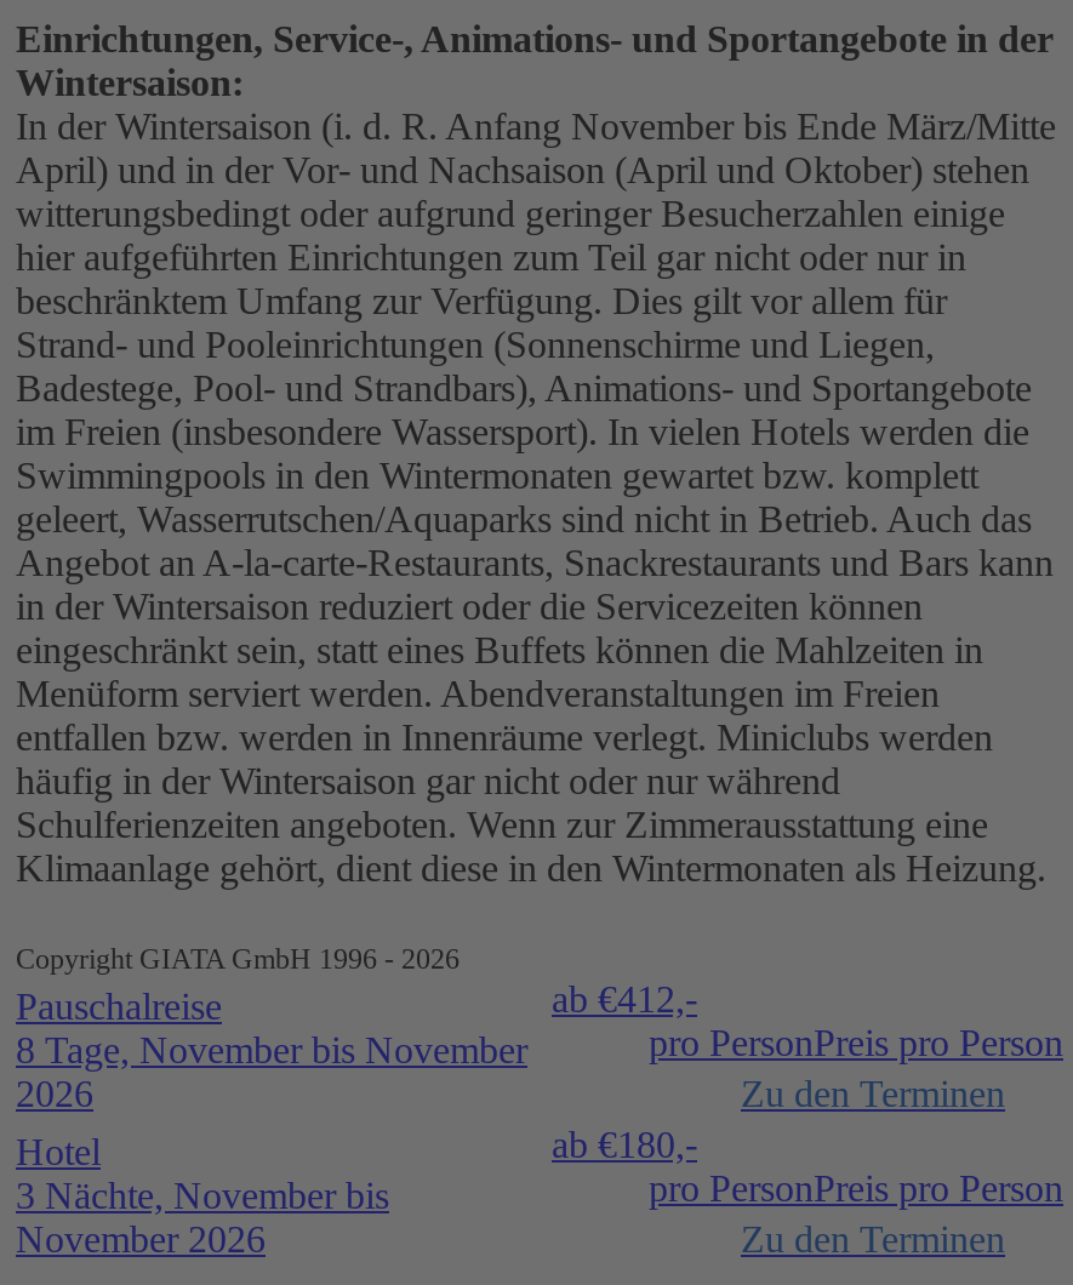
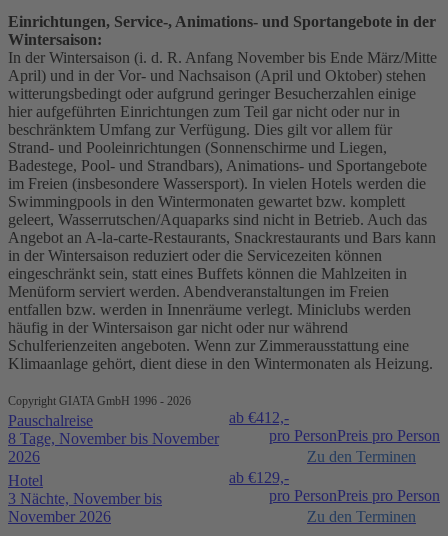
[552,1123,697,1165] ab €180,- -> [229,469,289,486] ab €129,-

